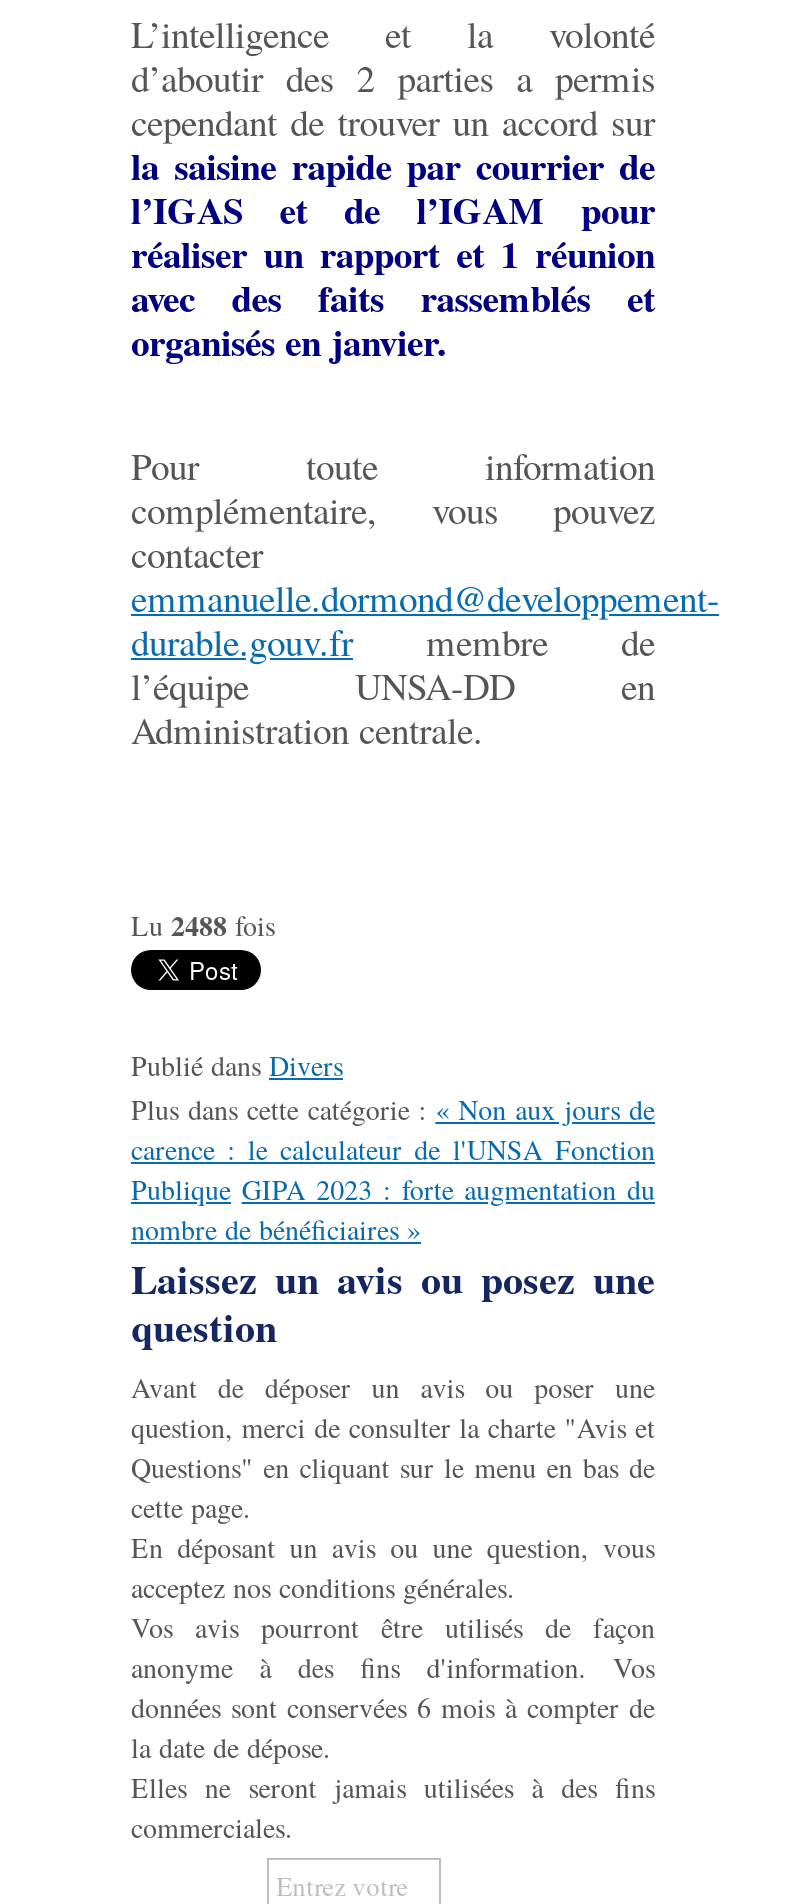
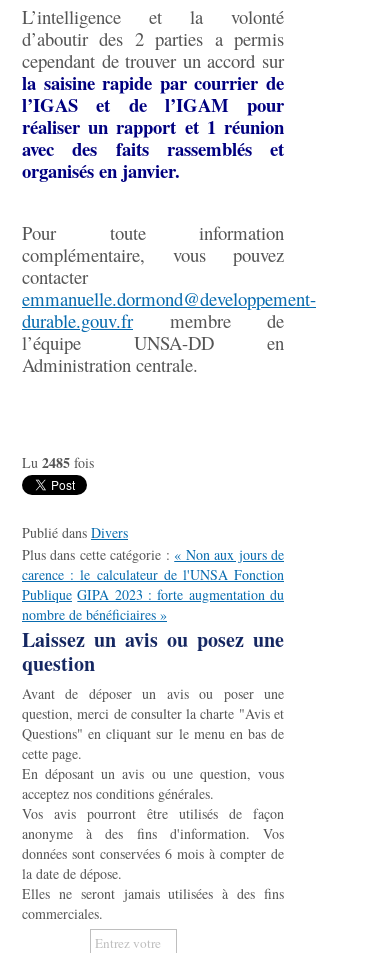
[131,904,275,946] Lu 2488 fois -> [22,452,94,473] Lu 2485 fois

